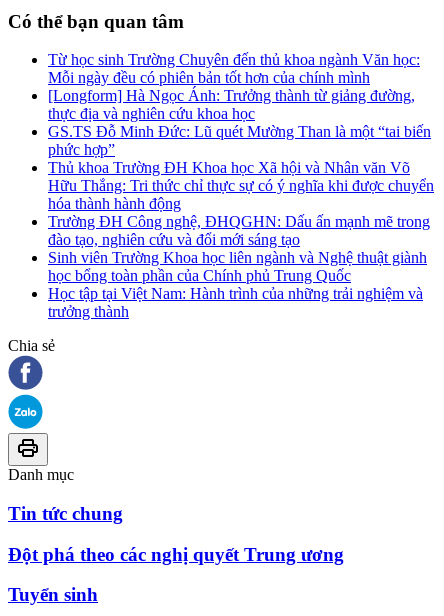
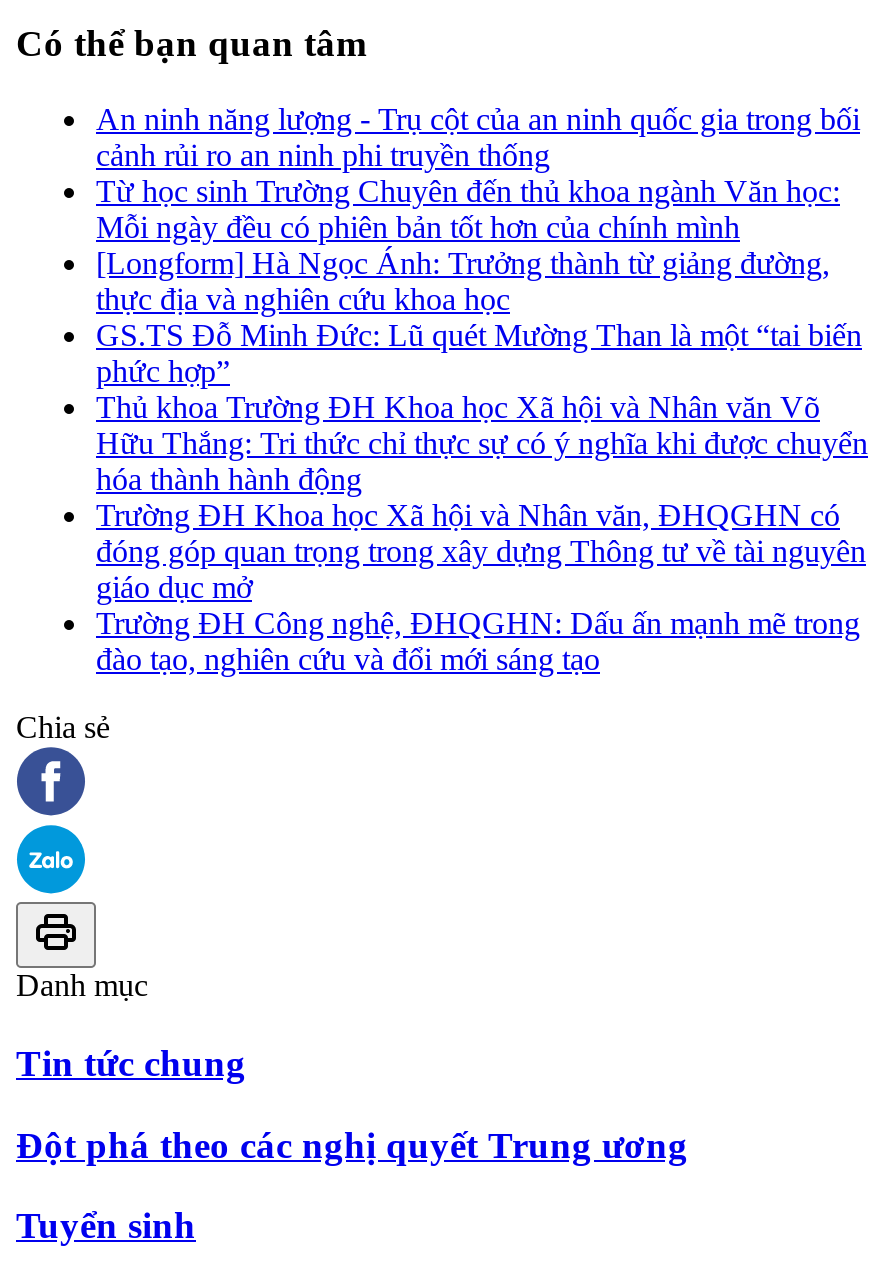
none -> [96,102,860,172] An ninh năng lượng - Trụ cột của an ninh quốc gia trong bối | cảnh rủi ro an ninh phi truyền thống
moved [48,51,434,212] -> [96,174,868,496]: Từ học sinh Trường Chuyên đến thủ khoa ngành Văn học: | Mỗi ngày đều có phiên bản tốt hơn của chính mình | [Longform] Hà Ngọc Ánh: Trưởng thành từ giảng đường, | ... | Hữu Thắng: Tri thức chỉ thực sự có ý nghĩa khi được chuyển | hóa thành hành động
none -> [96,498,866,604] Trường ĐH Khoa học Xã hội và Nhân văn, ĐHQGHN có | đóng góp quan trọng trong xây dựng Thông tư về tài nguyên | giáo dục mở
moved [48,213,430,248] -> [96,606,860,676]: Trường ĐH Công nghệ, ĐHQGHN: Dấu ấn mạnh mẽ trong | đào tạo, nghiên cứu và đổi mới sáng tạo
[48,249,427,320] Sinh viên Trường Khoa học liên ngành và Nghệ thuật giành | học bổng toàn phần của Chính phủ Trung Quốc | Học tập tại Việt Nam: Hành trình của những trải nghiệm và | trưởng thành -> none

